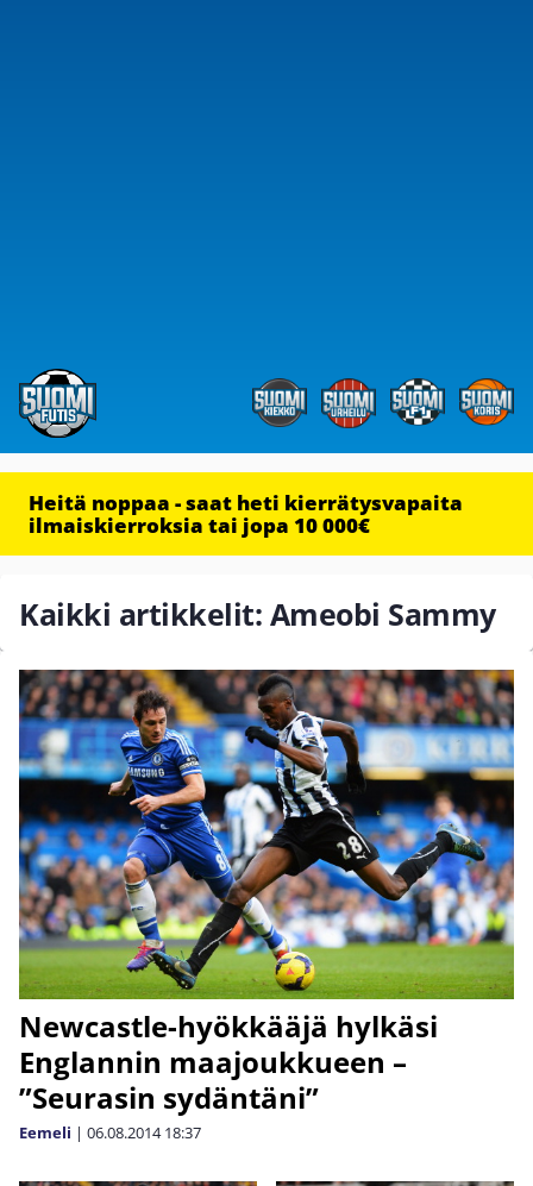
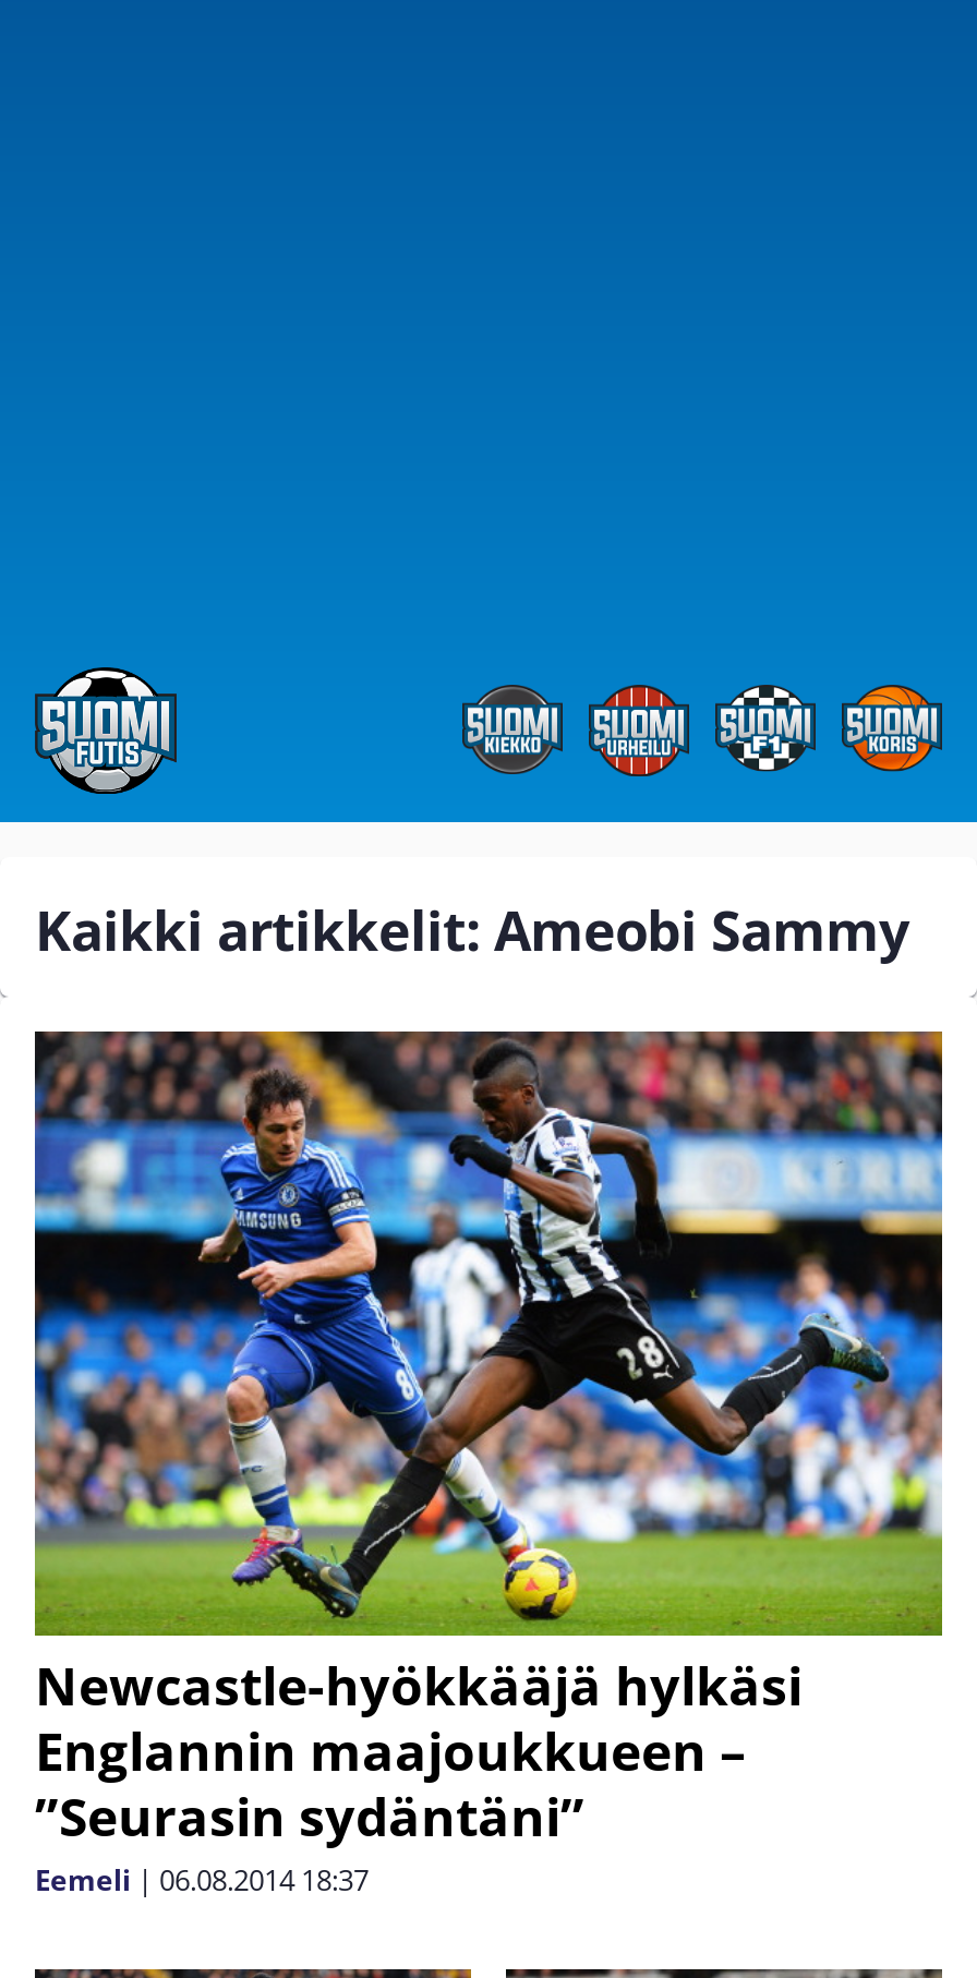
[29,489,463,539] Heitä noppaa - saat heti kierrätysvapaita | ilmaiskierroksia tai jopa 10 000€ -> none

